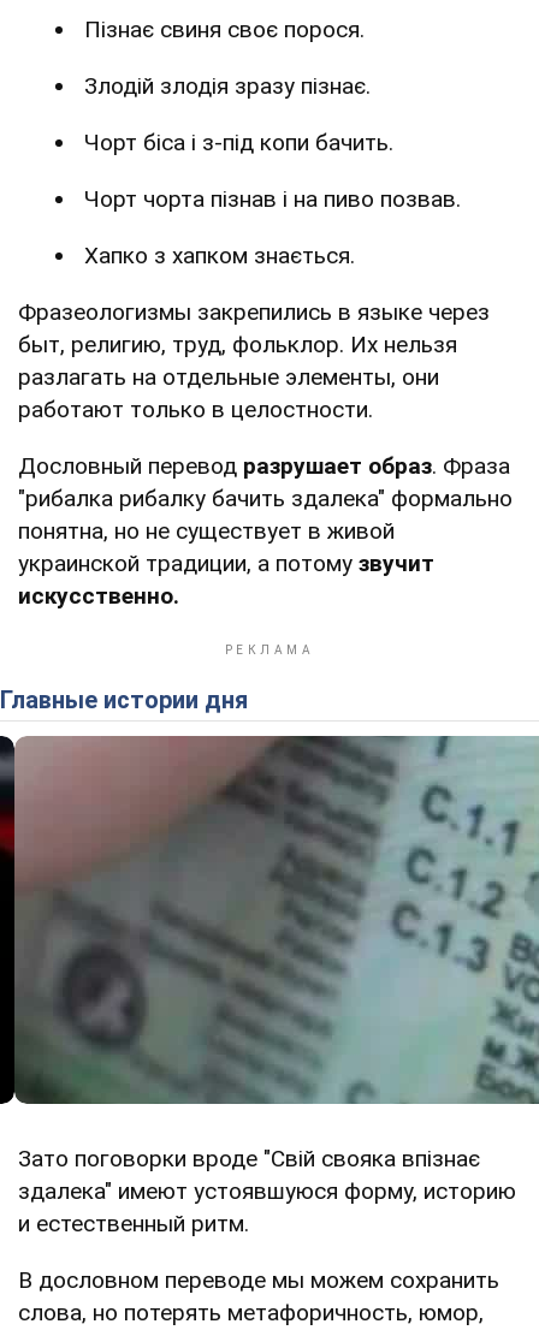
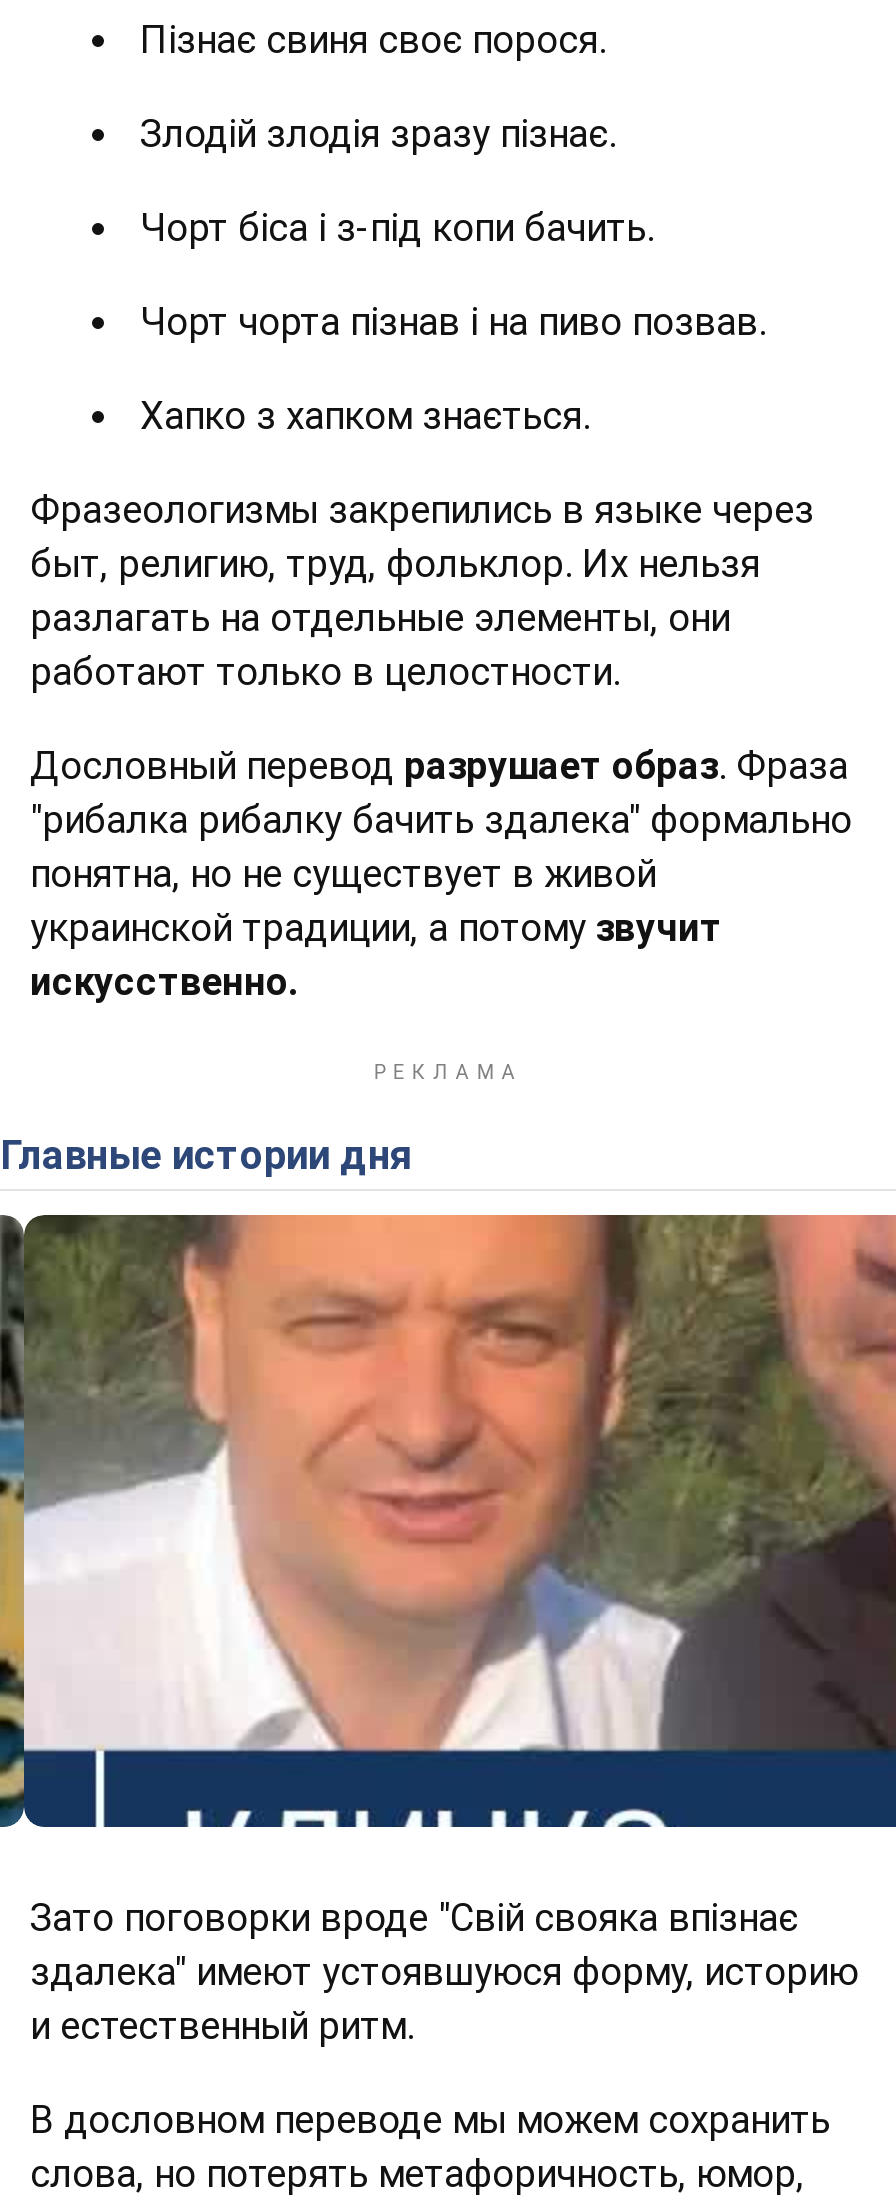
[4,735,535,1105] [image] -> [6,1213,890,1829] [image]

